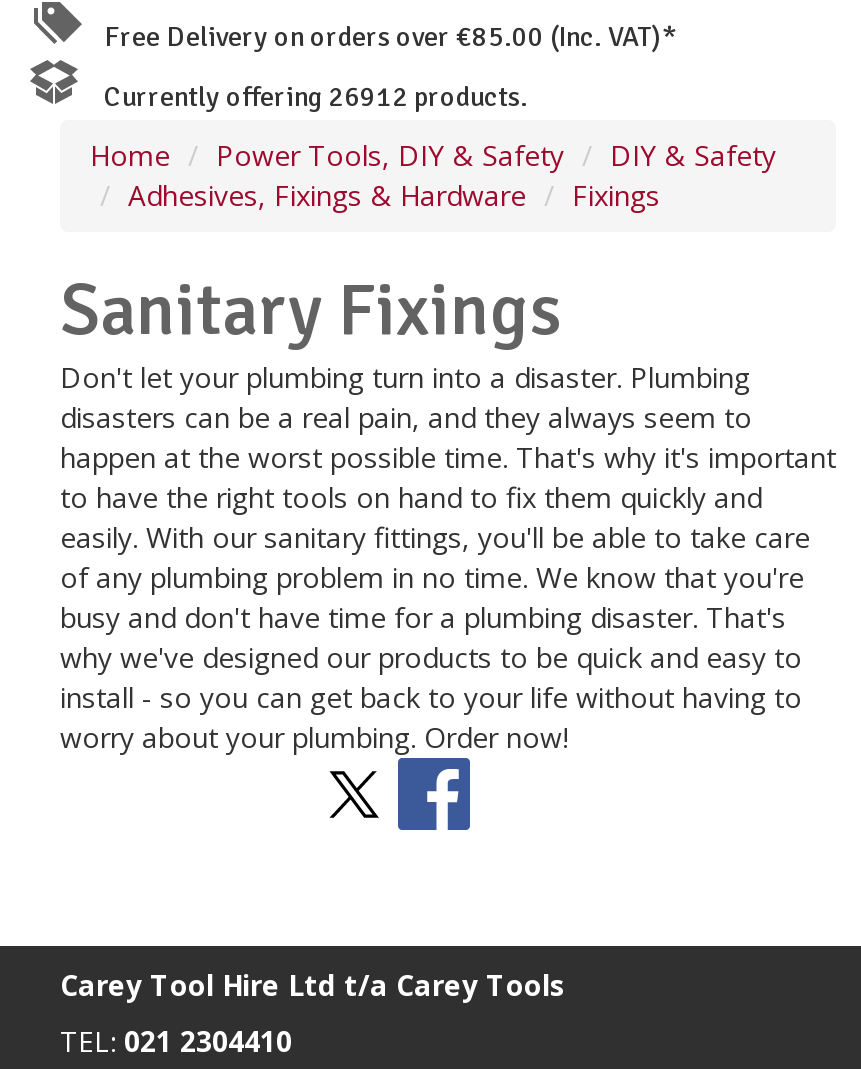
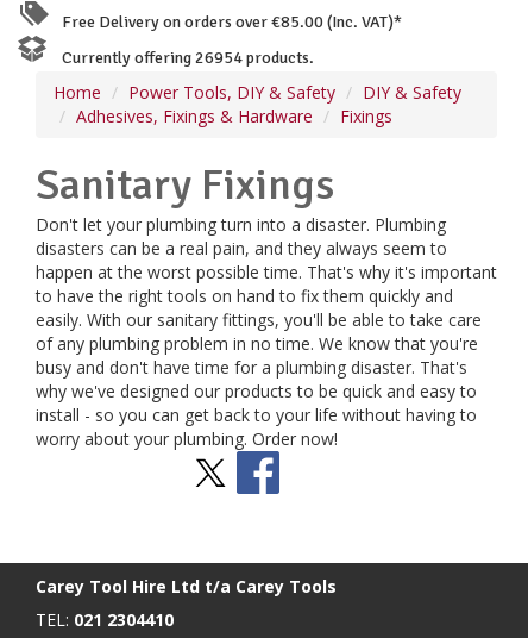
[86,80,528,114] Currently offering 26912 products. -> [51,47,314,68] Currently offering 26954 products.

